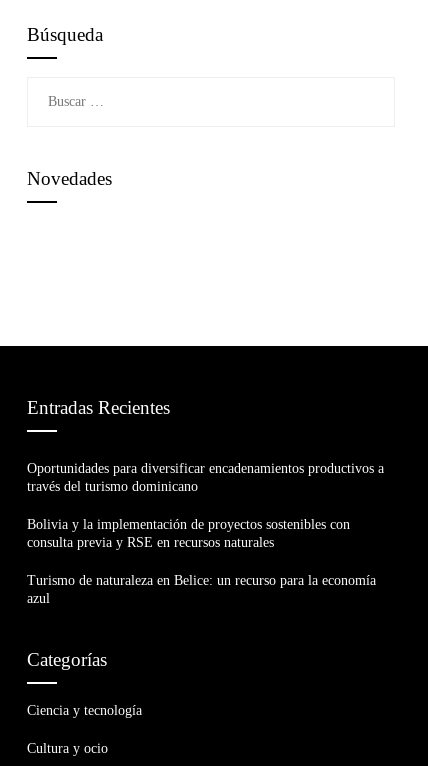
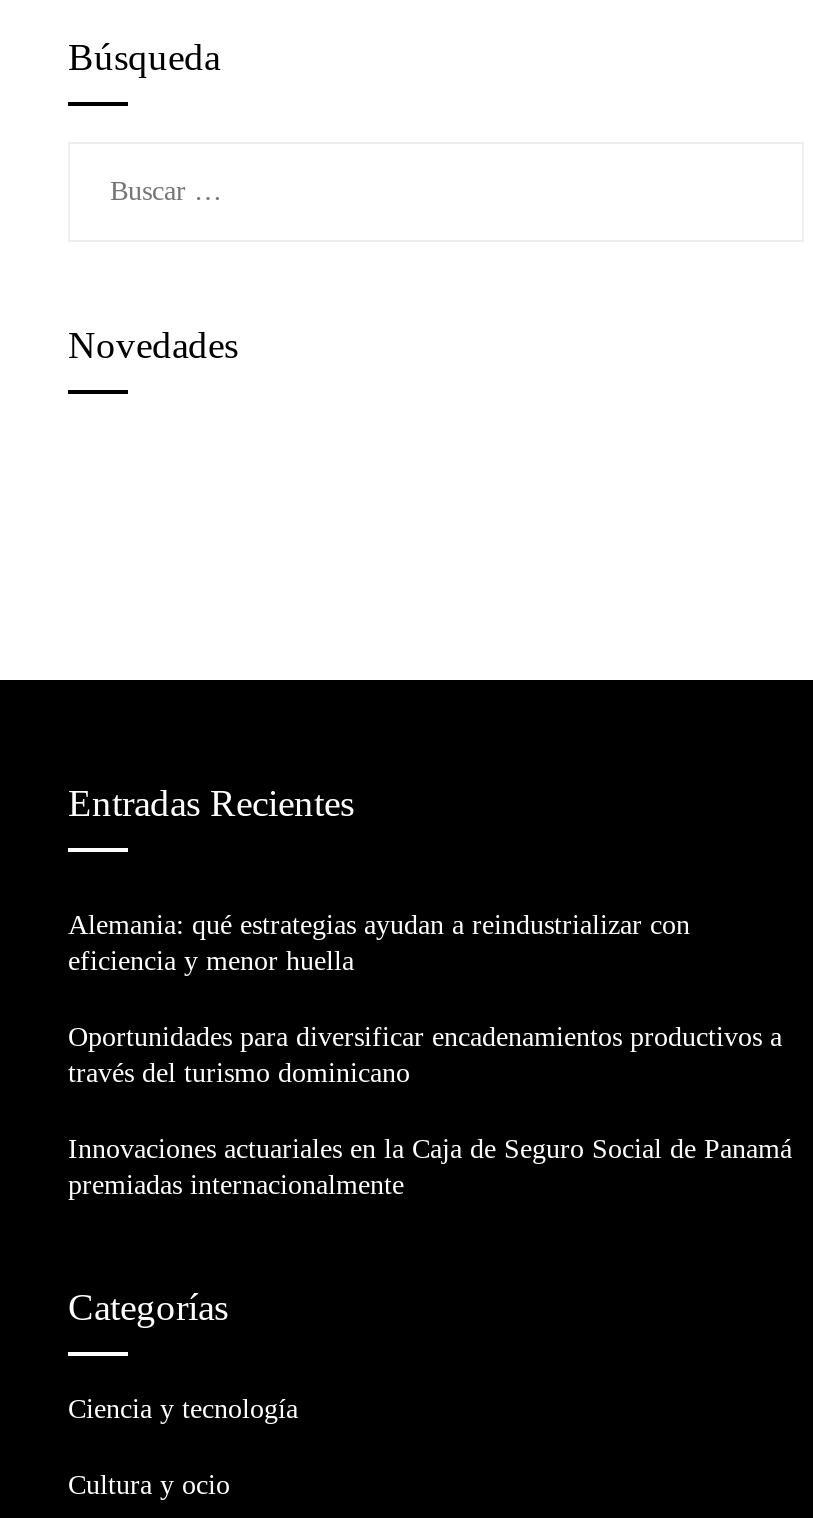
none -> [68,909,690,975] Alemania: qué estrategias ayudan a reindustrializar con | eficiencia y menor huella
moved [27,461,384,494] -> [68,1021,782,1087]: Oportunidades para diversificar encadenamientos productivos a | través del turismo dominicano
[27,517,376,606] Bolivia y la implementación de proyectos sostenibles con | consulta previa y RSE en recursos naturales | Turismo de naturaleza en Belice: un recurso para la economía | azul -> [68,1133,792,1199] Innovaciones actuariales en la Caja de Seguro Social de Panamá | premiadas internacionalmente

